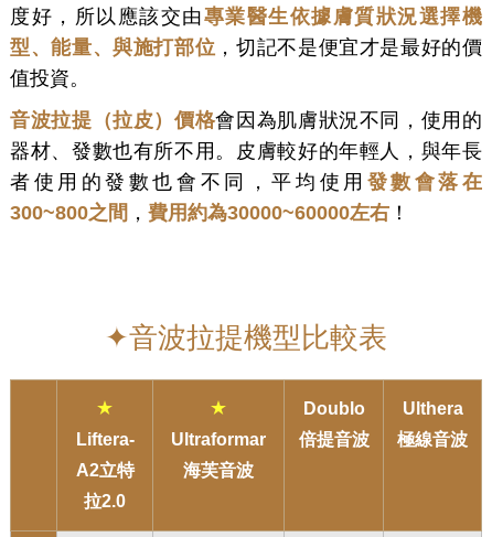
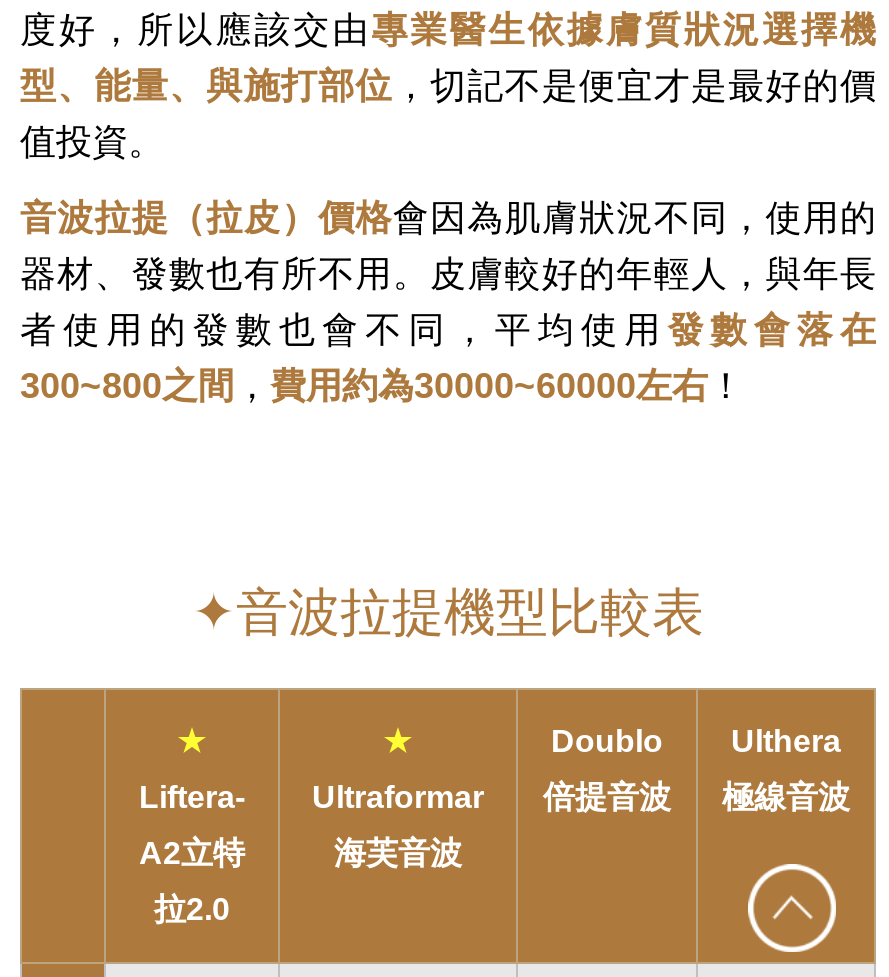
none -> [746,862,838,954] [image]

